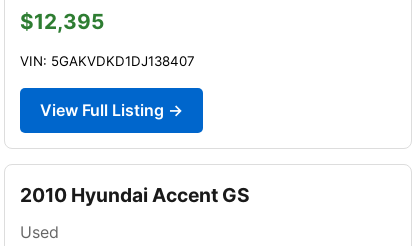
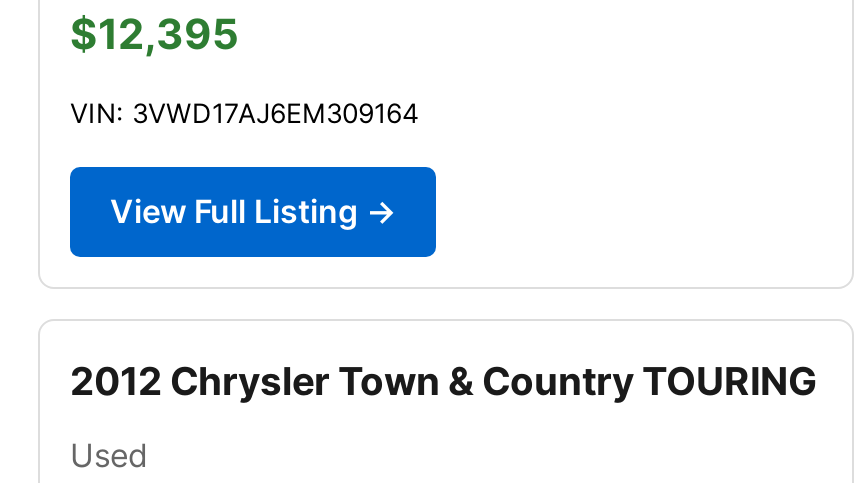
[20,53,195,69] VIN: 5GAKVDKD1DJ138407 -> [70,97,420,129] VIN: 3VWD17AJ6EM309164
[20,183,250,207] 2010 Hyundai Accent GS -> [70,357,818,405] 2012 Chrysler Town & Country TOURING

